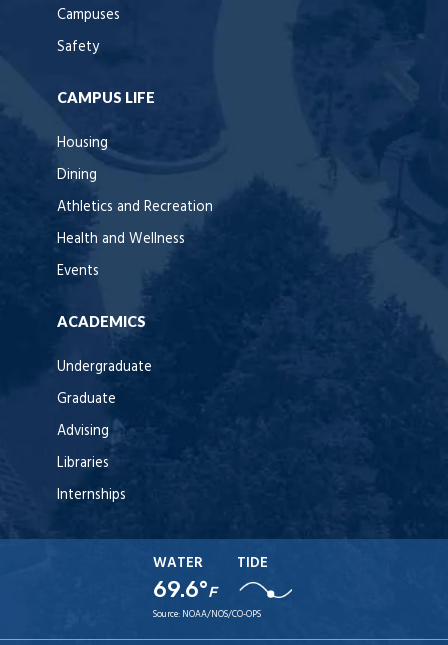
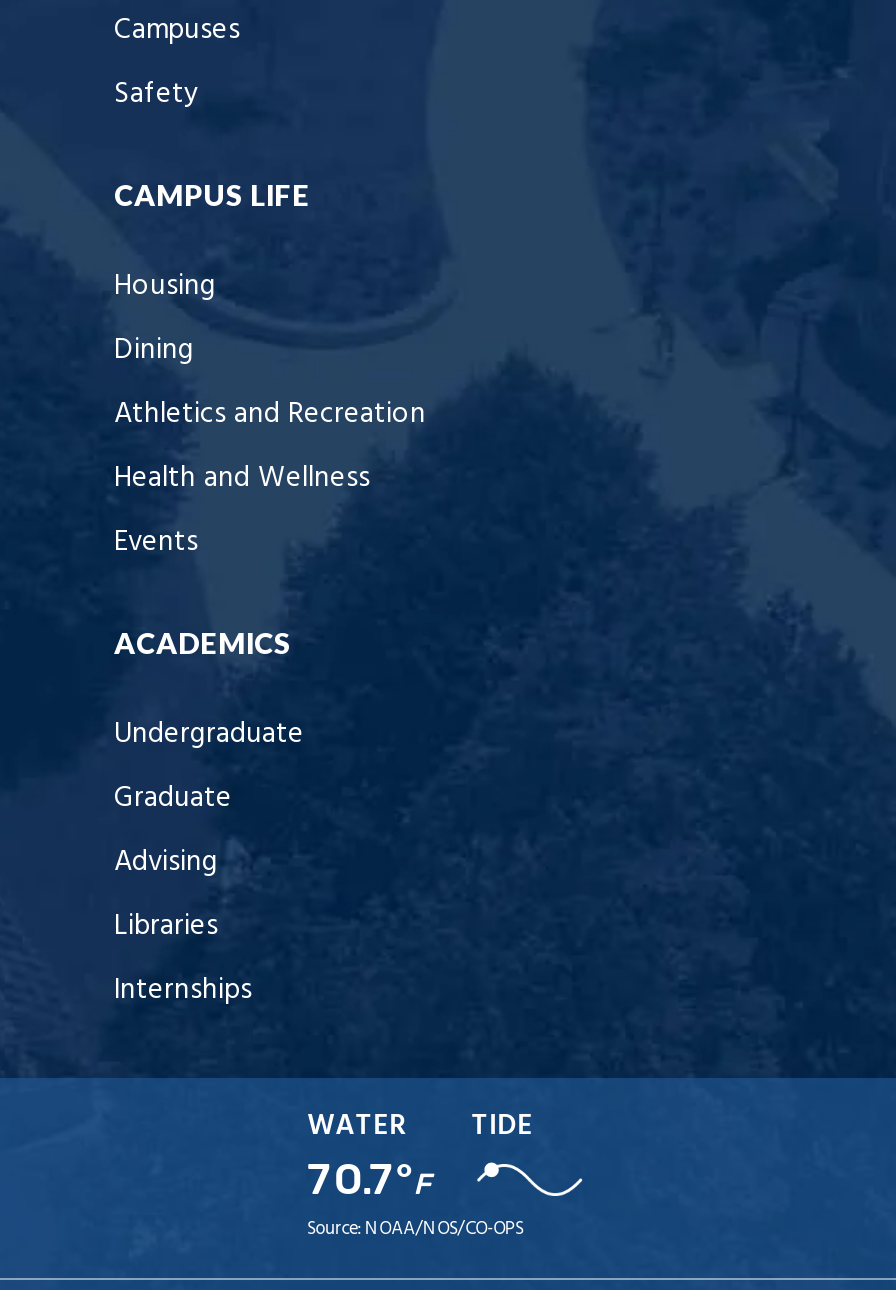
[153,576,217,603] 69.6°F -> [307,1152,431,1206] 70.7°F

